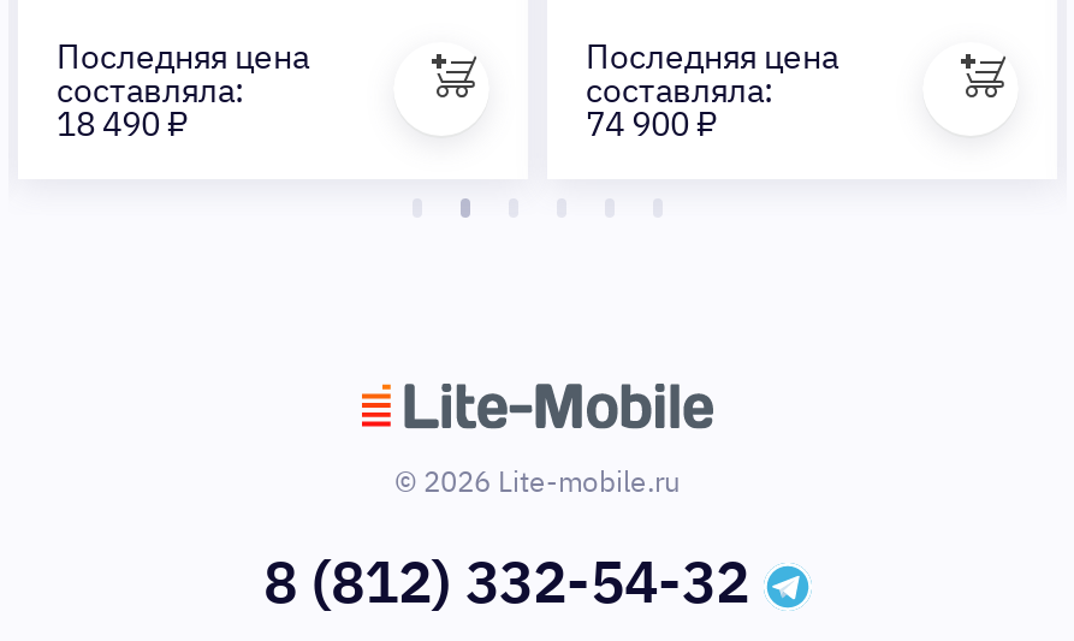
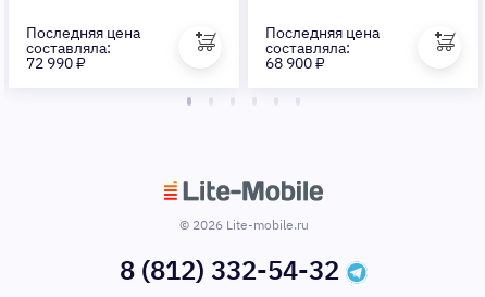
[57,102,189,145] 18 490 ₽ -> [26,53,86,73] 72 990 ₽
[586,102,718,145] 74 900 ₽ -> [265,53,325,73] 68 900 ₽

